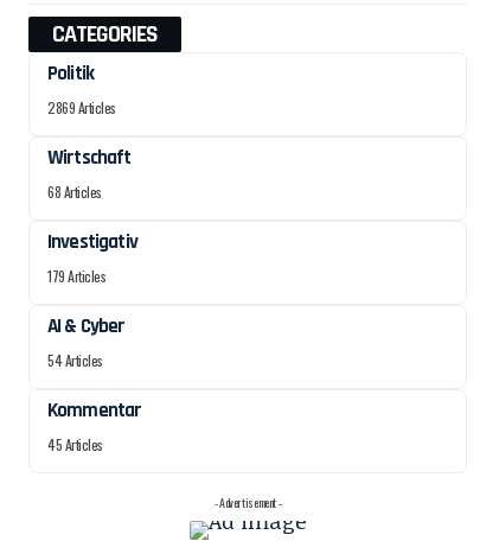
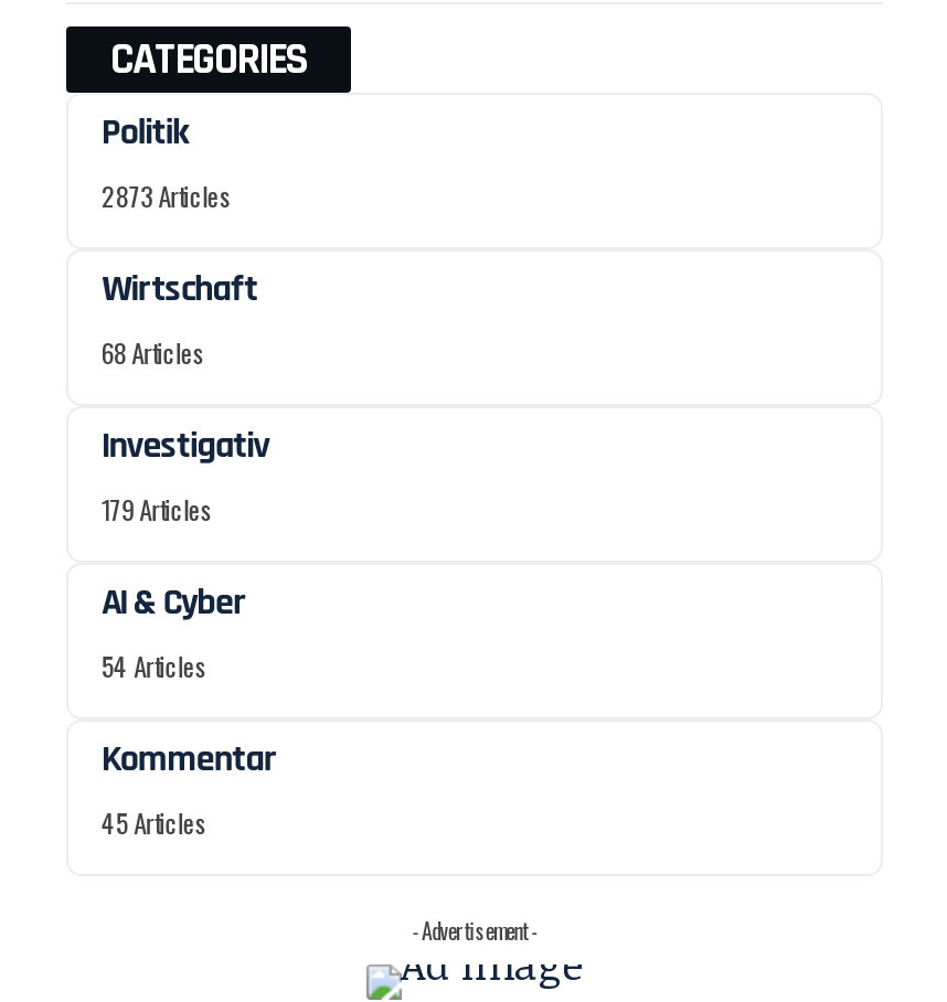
[47,97,116,117] 2869 Articles -> [102,176,230,213] 2873 Articles

